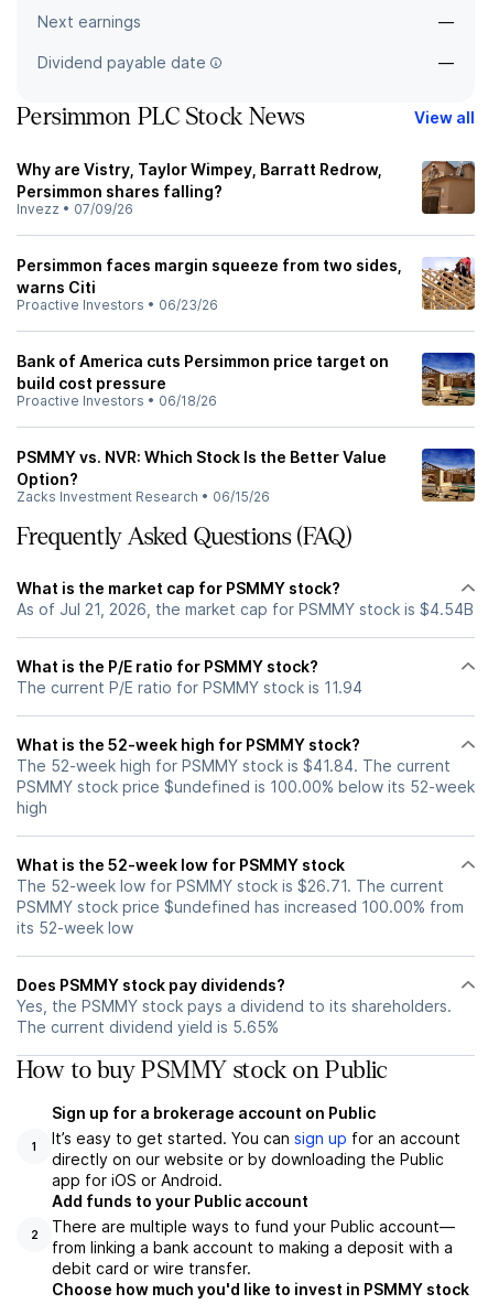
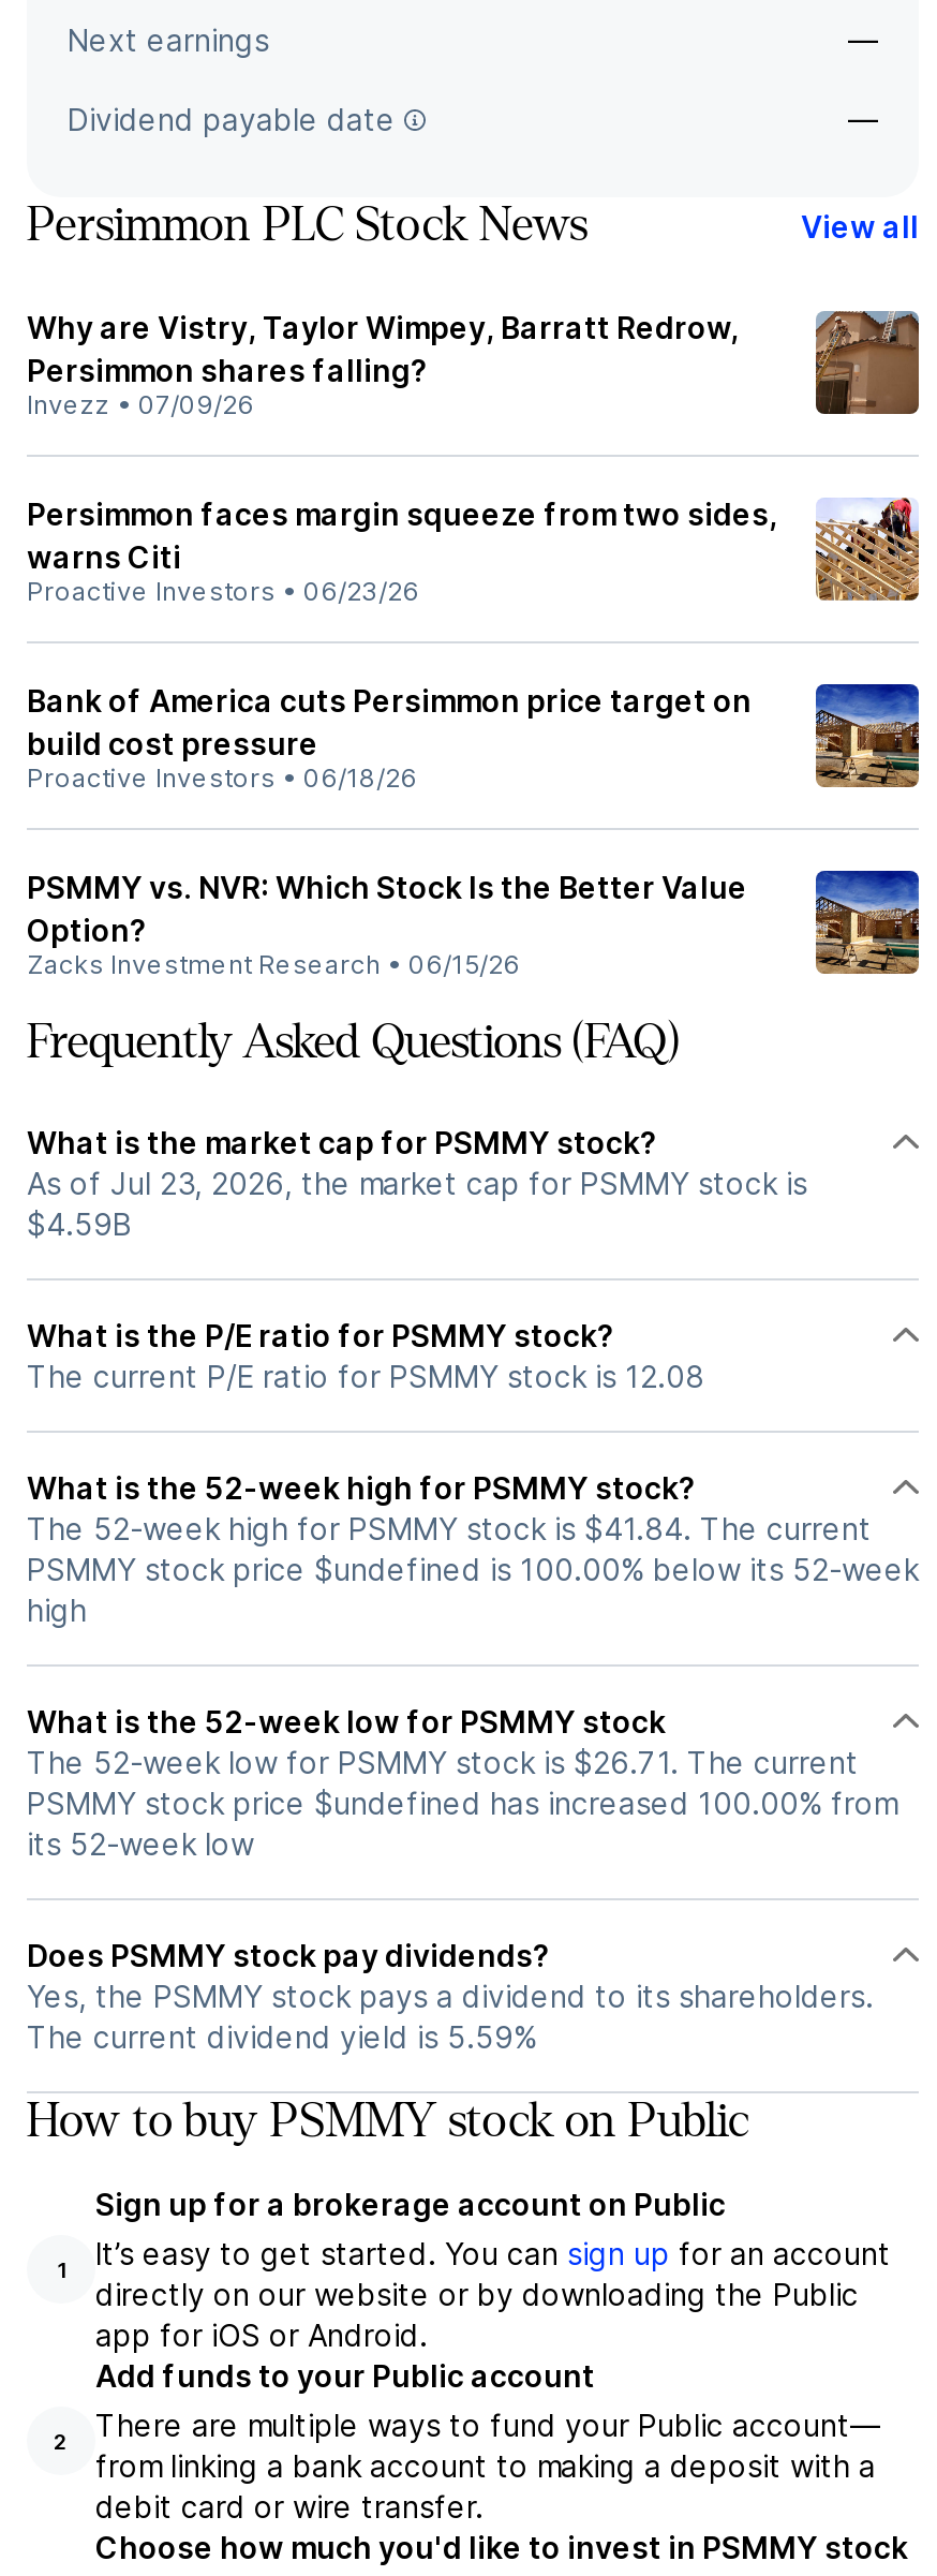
[17,600,474,618] As of Jul 21, 2026, the market cap for PSMMY stock is $4.54B -> [27,1165,807,1242] As of Jul 23, 2026, the market cap for PSMMY stock is | $4.59B
[17,678,362,697] The current P/E ratio for PSMMY stock is 11.94 -> [27,1358,704,1394] The current P/E ratio for PSMMY stock is 12.08
[17,1017,279,1036] The current dividend yield is 5.65% -> [27,2018,537,2055] The current dividend yield is 5.59%

